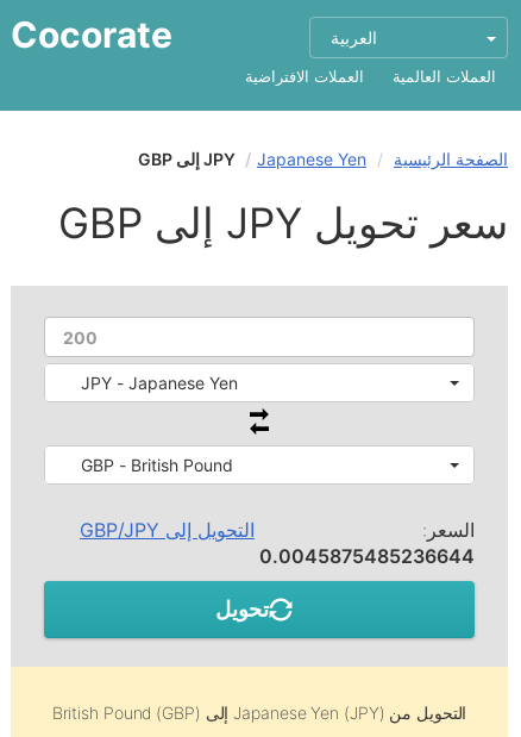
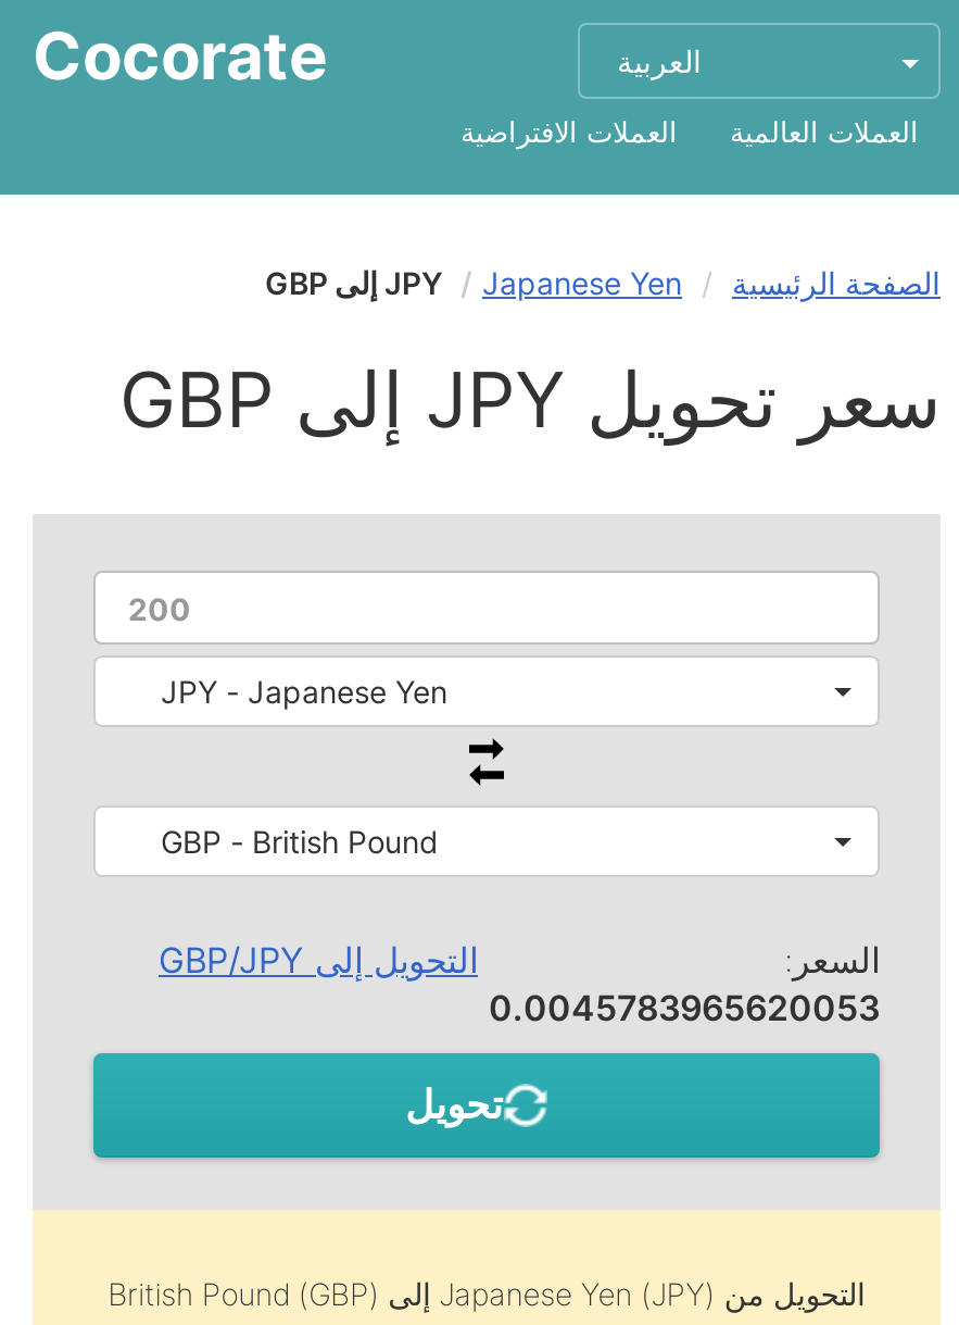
[259,544,475,568] 0.0045875485236644 -> [489,986,880,1029] 0.0045783965620053

